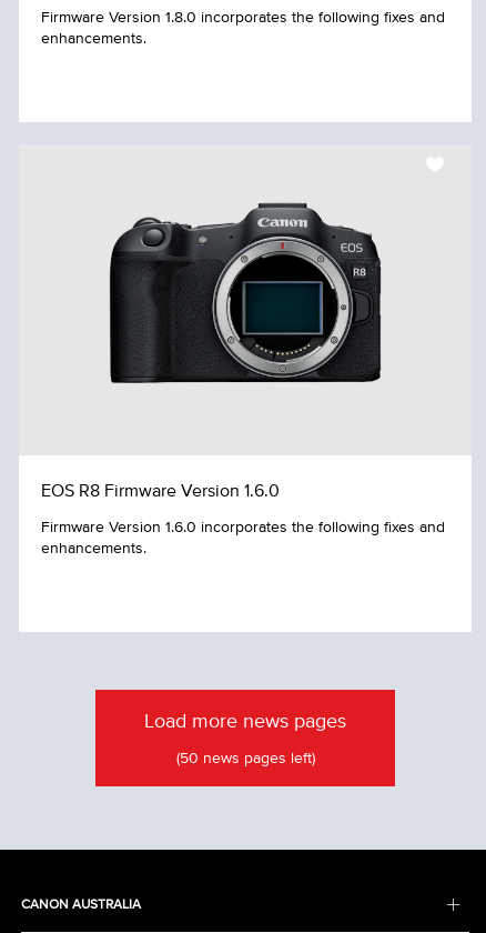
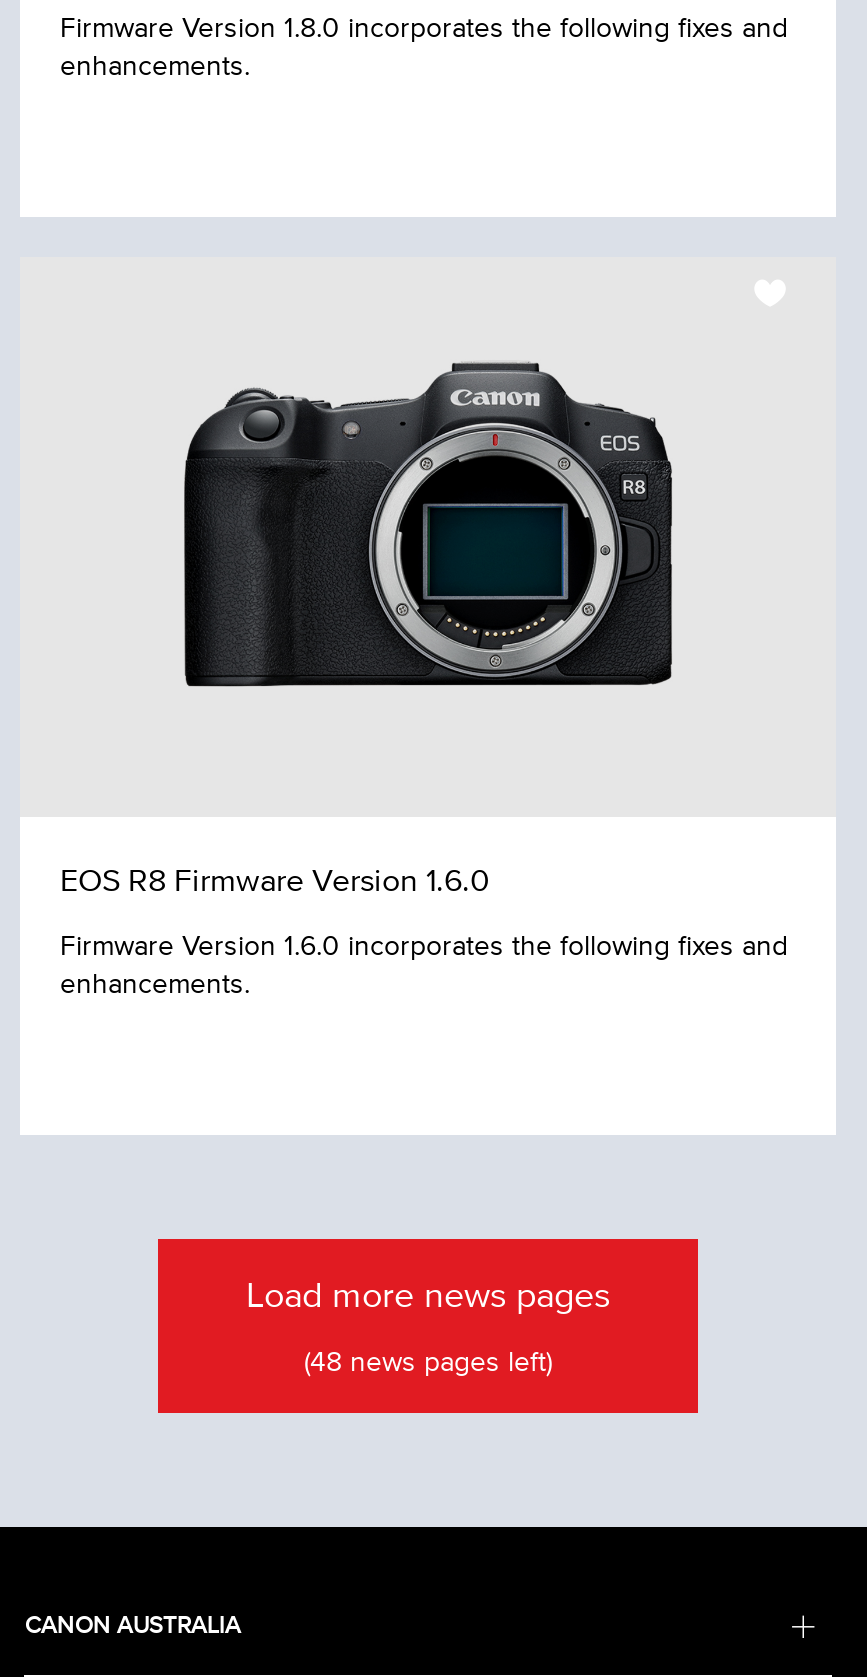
[176,749,315,768] (50 news pages left) -> [304,1346,552,1380] (48 news pages left)

